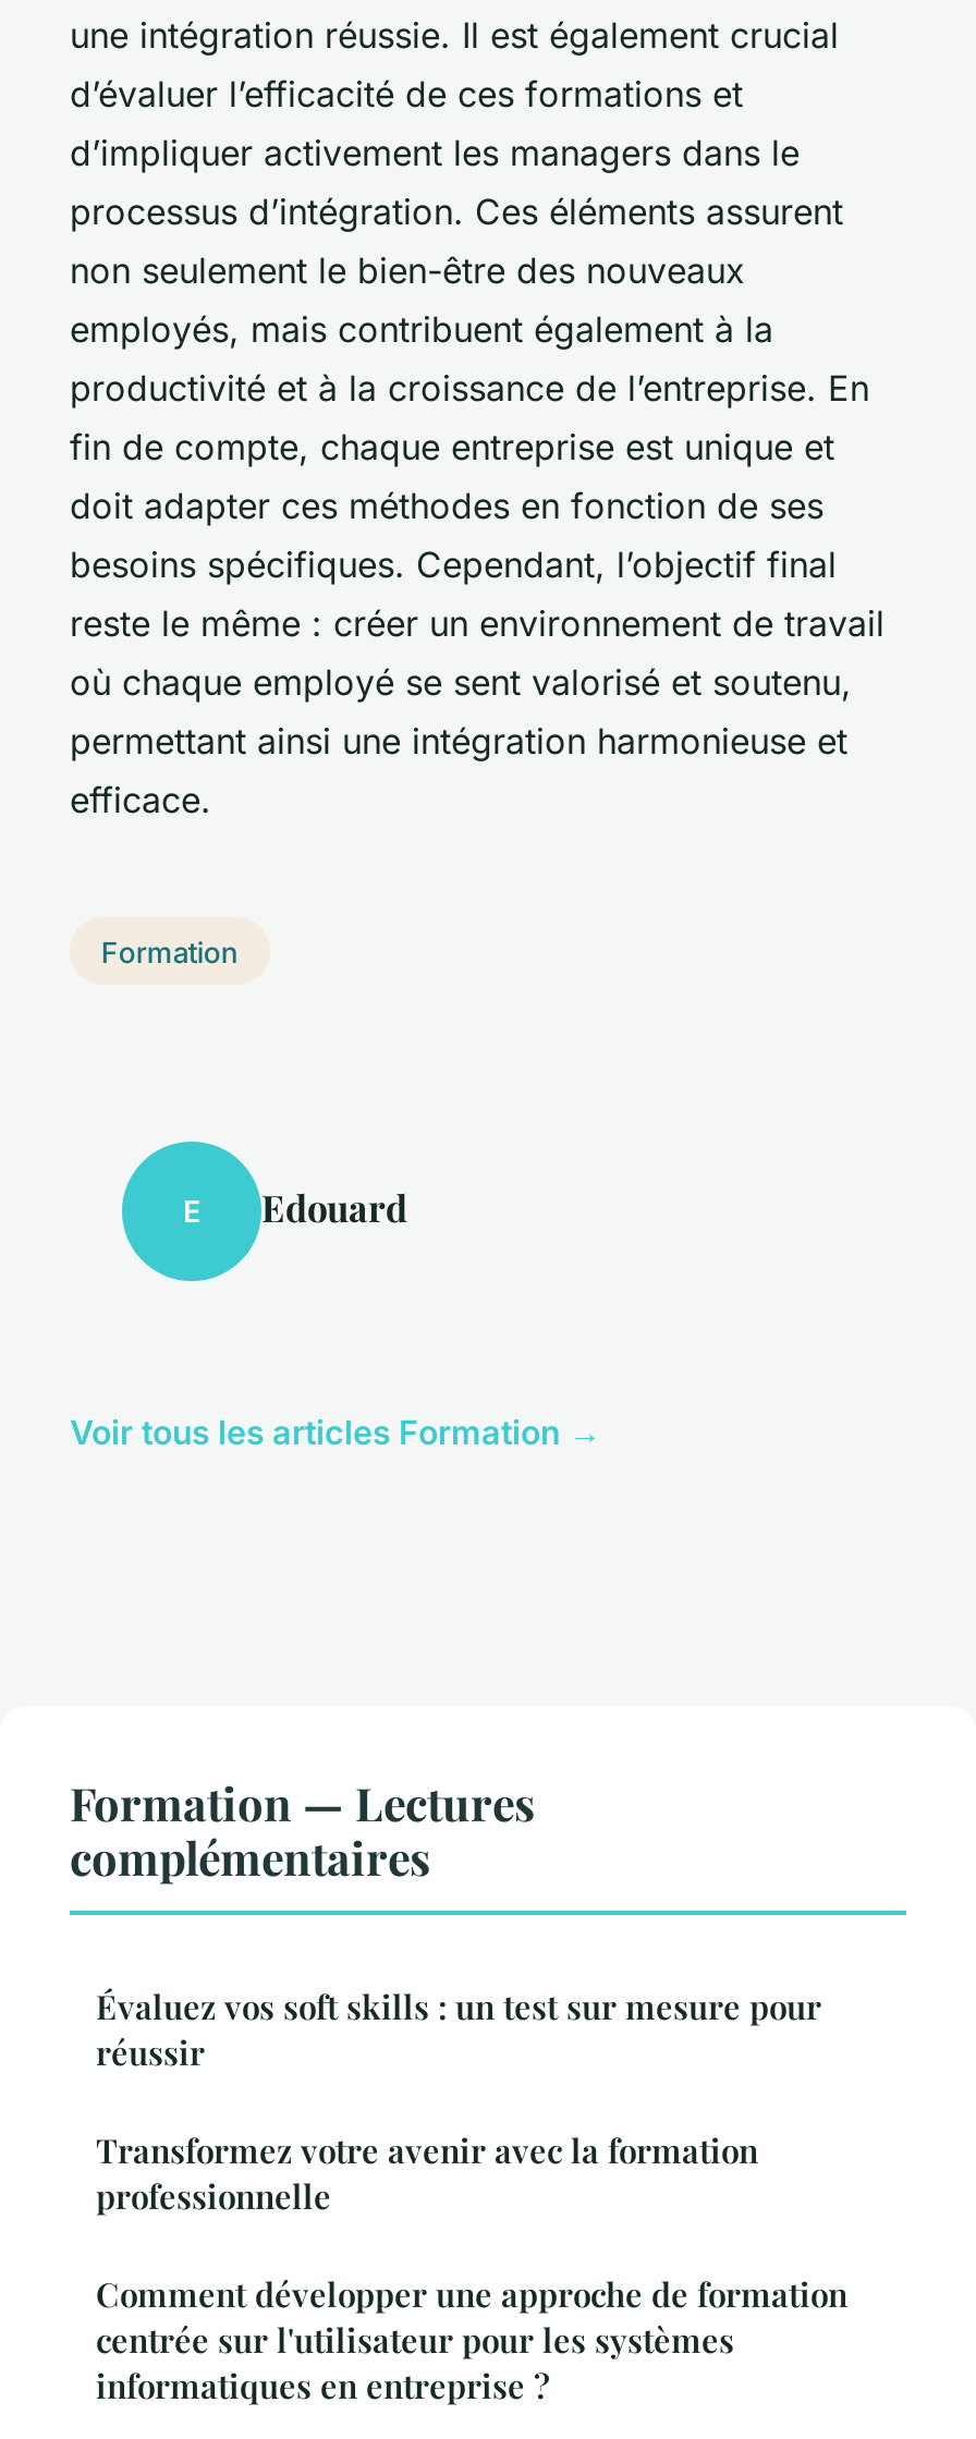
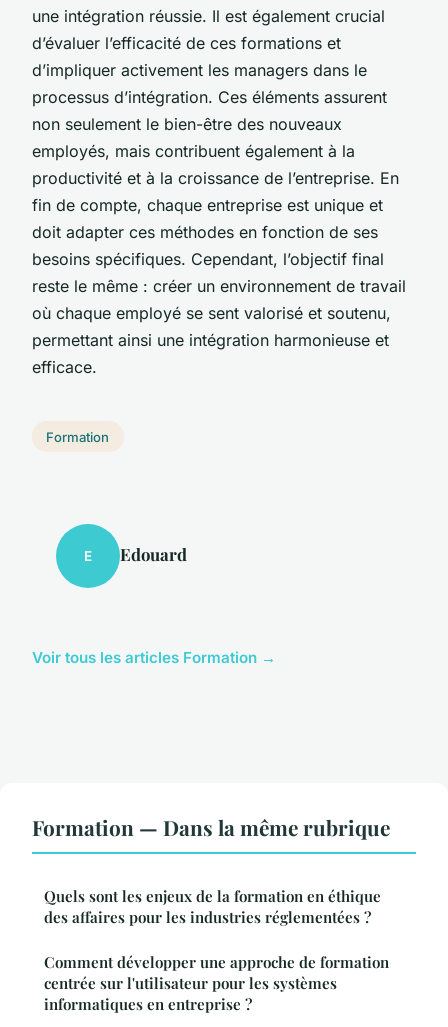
[70,1772,821,2219] Formation — Lectures | complémentaires | Évaluez vos soft skills : un test sur mesure pour | réussir | Transformez votre avenir avec la formation | professionnelle -> [32,813,390,927] Formation — Dans la même rubrique | Quels sont les enjeux de la formation en éthique | des affaires pour les industries réglementées ?

